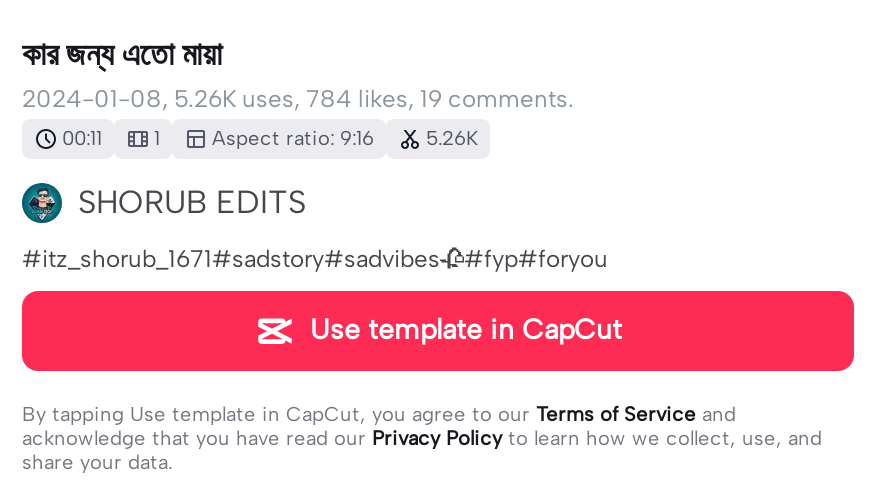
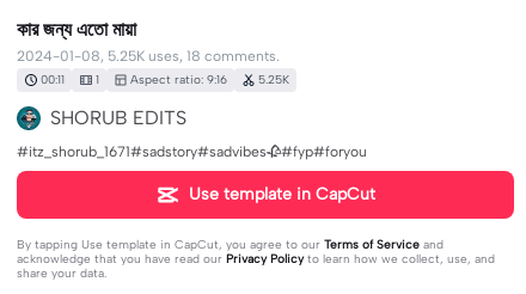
[22,85,574,113] 2024-01-08, 5.26K uses, 784 likes, 19 comments. -> [17,48,280,65] 2024-01-08, 5.25K uses, 18 comments.
[62,125,478,151] 00:11 1 Aspect ratio: 9:16 5.26K -> [41,72,289,87] 00:11 1 Aspect ratio: 9:16 5.25K

